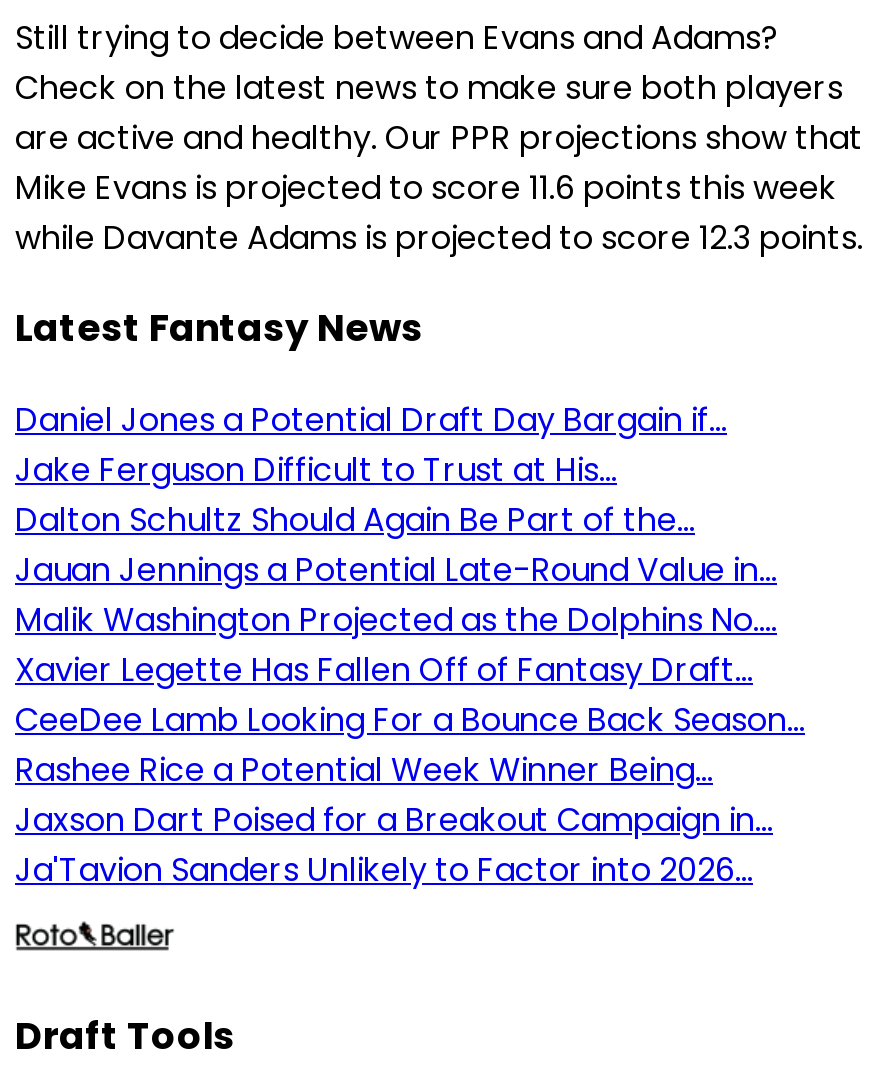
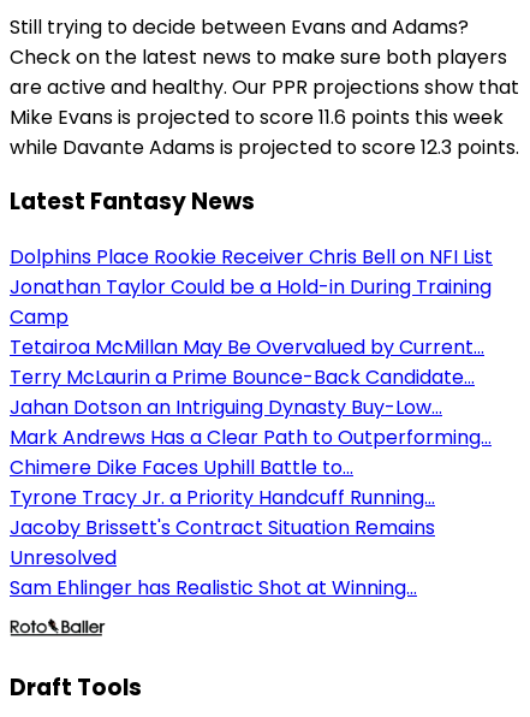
[15,397,805,893] Daniel Jones a Potential Draft Day Bargain if... | Jake Ferguson Difficult to Trust at His... | Dalton Schultz Should Again Be Part of the... | Jauan Jennings a Potential Late-Round Value in... | Malik Washington Projected as the Dolphins No.... | Xavier Legette Has Fallen Off of Fantasy Draft... | CeeDee Lamb Looking For a Bounce Back Season... | Rashee Rice a Potential Week Winner Being... | Jaxson Dart Poised for a Breakout Campaign in... | Ja'Tavion Sanders Unlikely to Factor into 2026... -> [10,243,493,602] Dolphins Place Rookie Receiver Chris Bell on NFI List | Jonathan Taylor Could be a Hold-in During Training | Camp | Tetairoa McMillan May Be Overvalued by Current... | Terry McLaurin a Prime Bounce-Back Candidate... | Jahan Dotson an Intriguing Dynasty Buy-Low... | Mark Andrews Has a Clear Path to Outperforming... | Chimere Dike Faces Uphill Battle to... | Tyrone Tracy Jr. a Priority Handcuff Running... | Jacoby Brissett's Contract Situation Remains | Unresolved | Sam Ehlinger has Realistic Shot at Winning...

